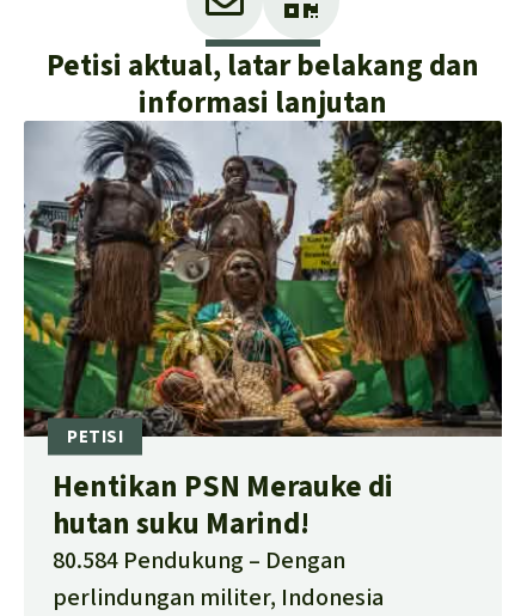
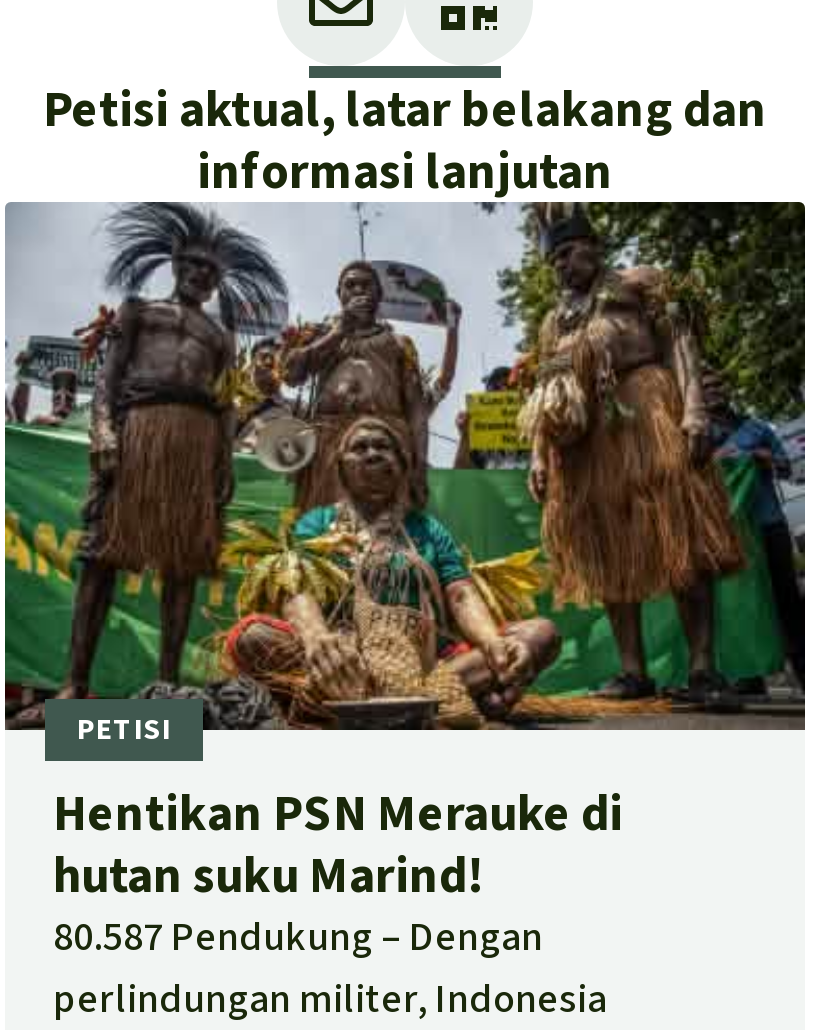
[53,544,345,576] 80.584 Pendukung Dengan -> [53,909,543,963] 80.587 Pendukung Dengan

